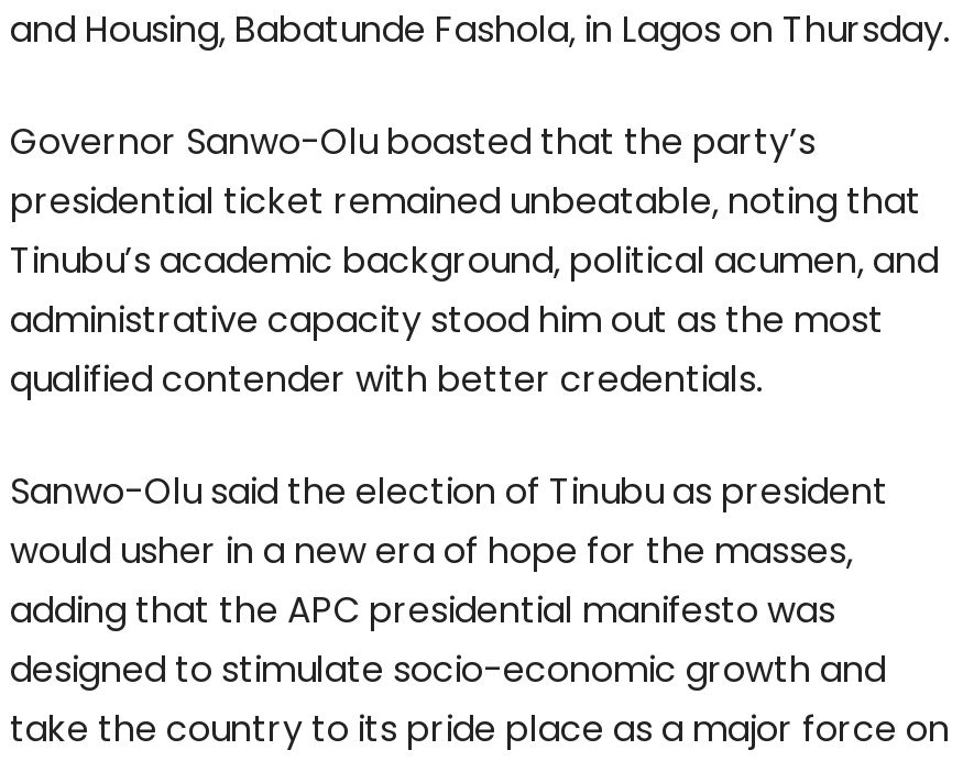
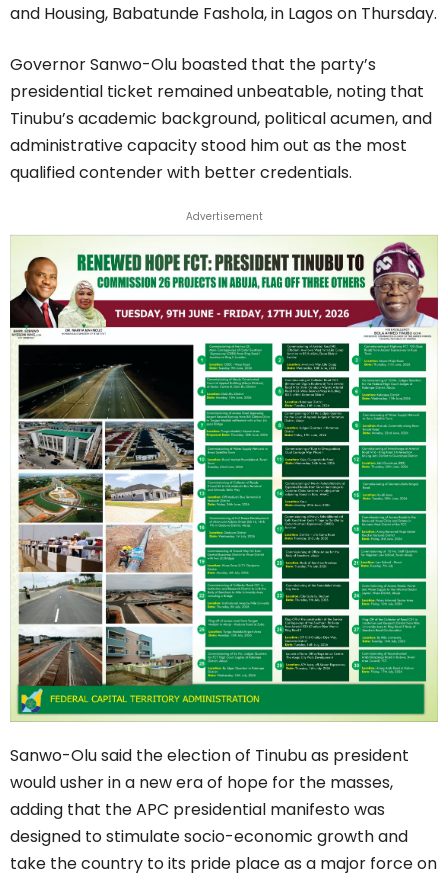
none -> [9,235,439,723] [image]
none -> [185,209,262,224] Advertisement

